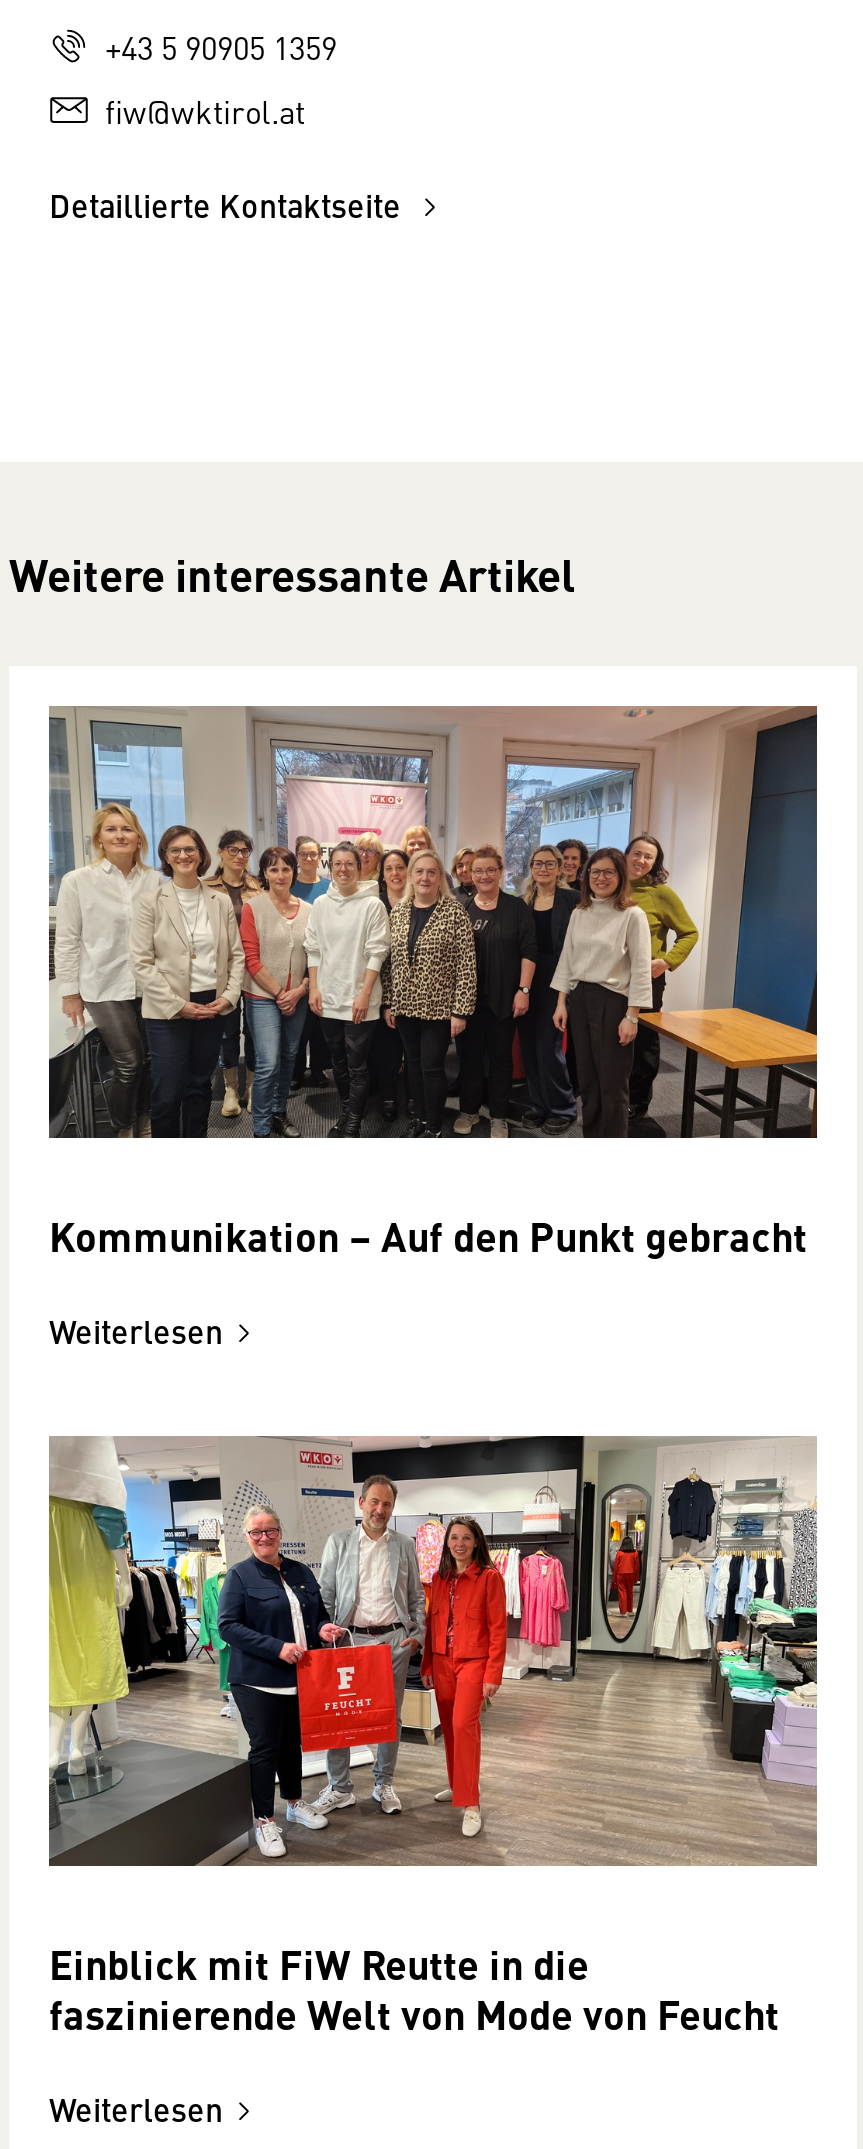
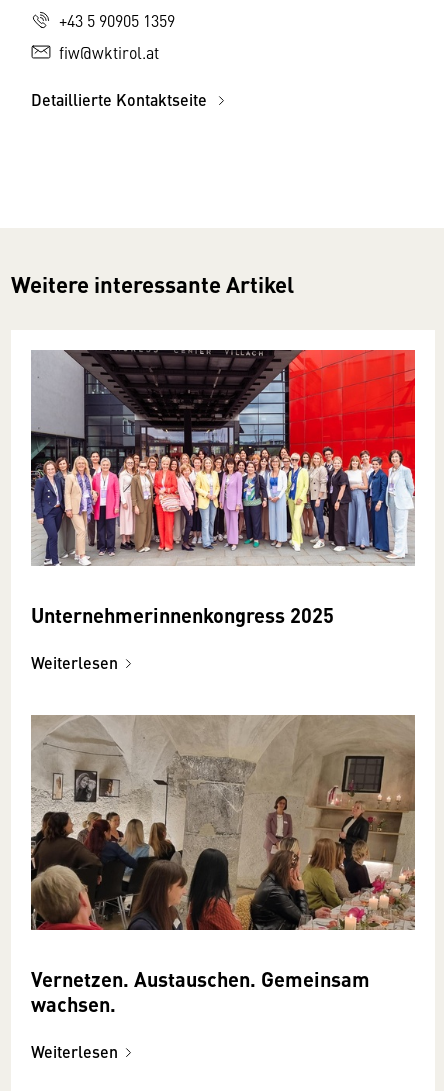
[47,704,819,1263] [image] | Kommunikation – Auf den Punkt gebracht -> [31,349,416,629] [image] | Unternehmerinnenkongress 2025
[47,1436,819,2043] [image] | Einblick mit FiW Reutte in die | faszinierende Welt von Mode von Feucht -> [30,715,416,1018] [image] | Vernetzen. Austauschen. Gemeinsam | wachsen.

